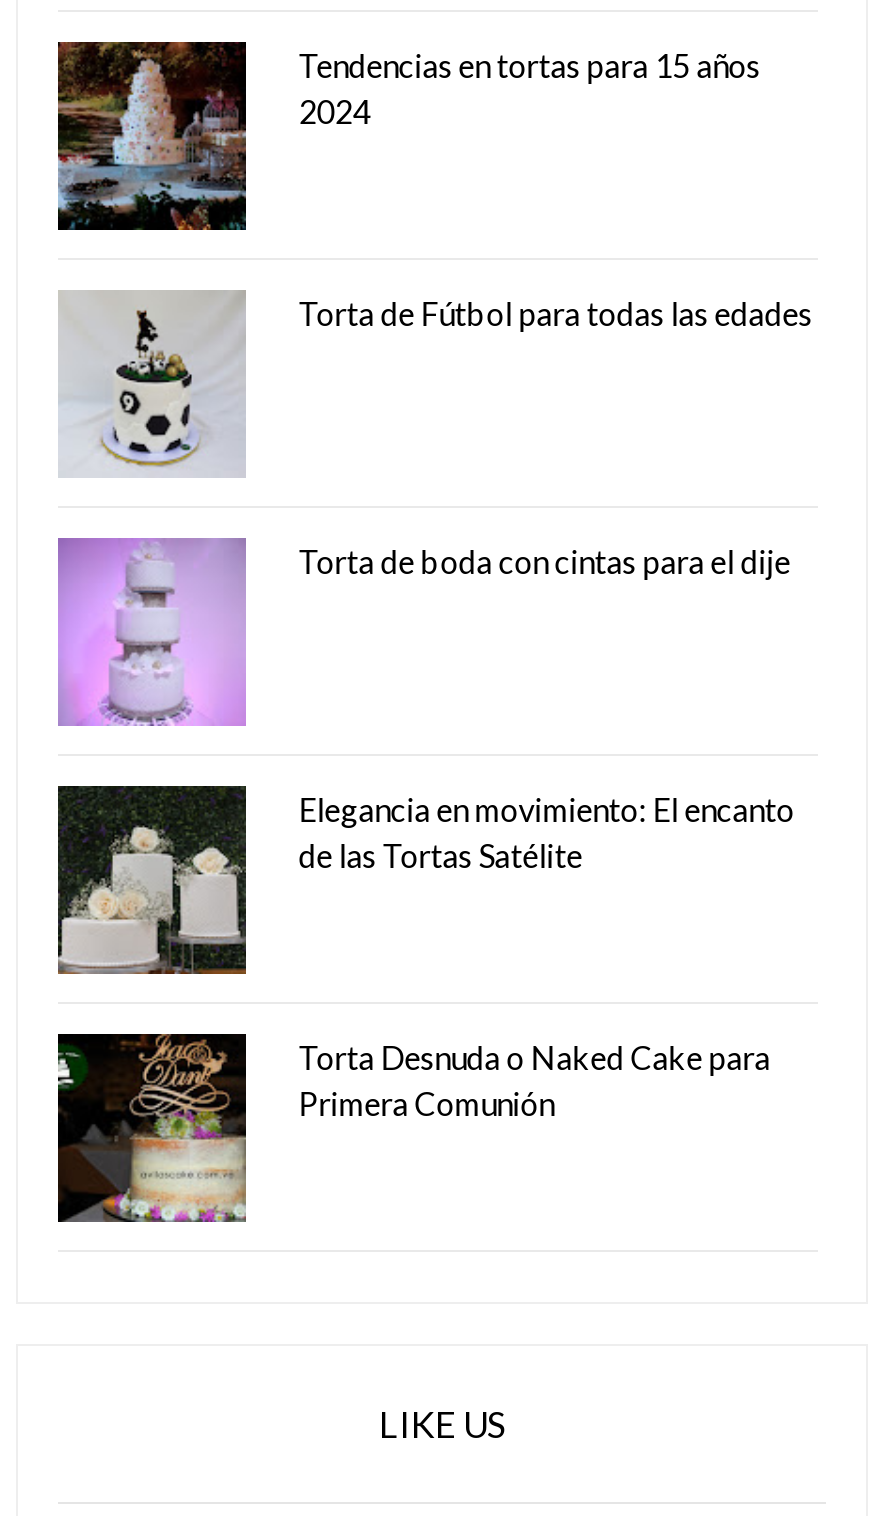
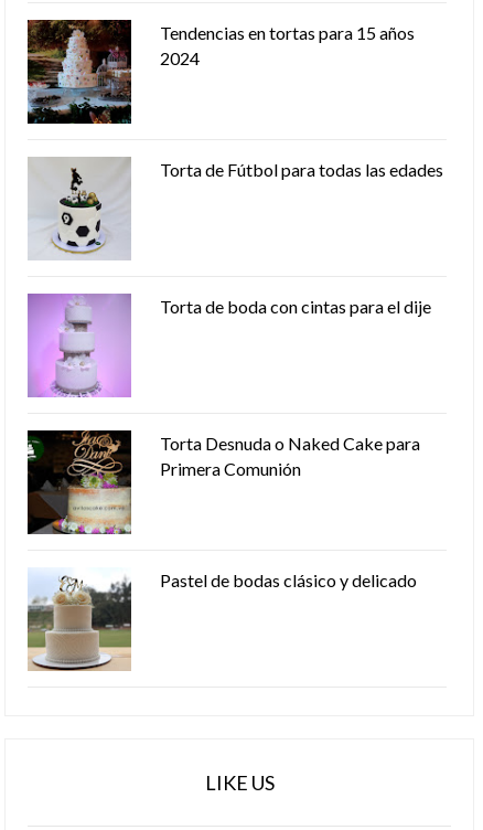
[56,786,794,976] [image] | Elegancia en movimiento: El encanto | de las Tortas Satélite -> none
moved [54,1032,770,1226] -> [25,429,420,536]: [image] | Torta Desnuda o Naked Cake para | Primera Comunión
none -> [26,569,417,671] [image] | Pastel de bodas clásico y delicado

